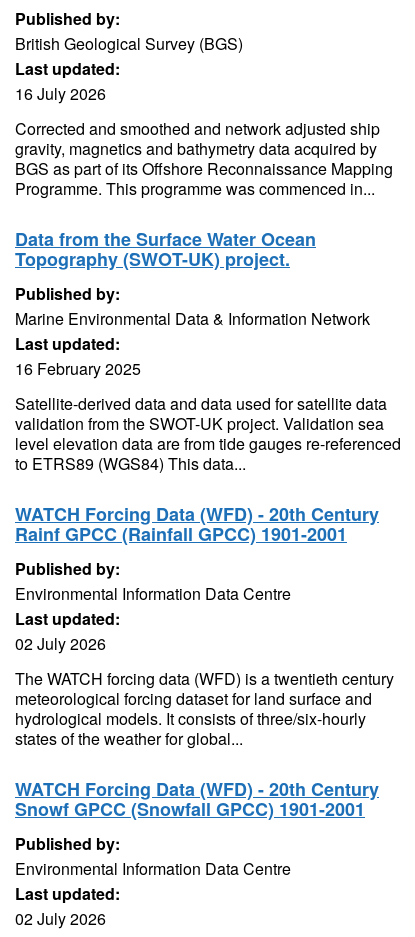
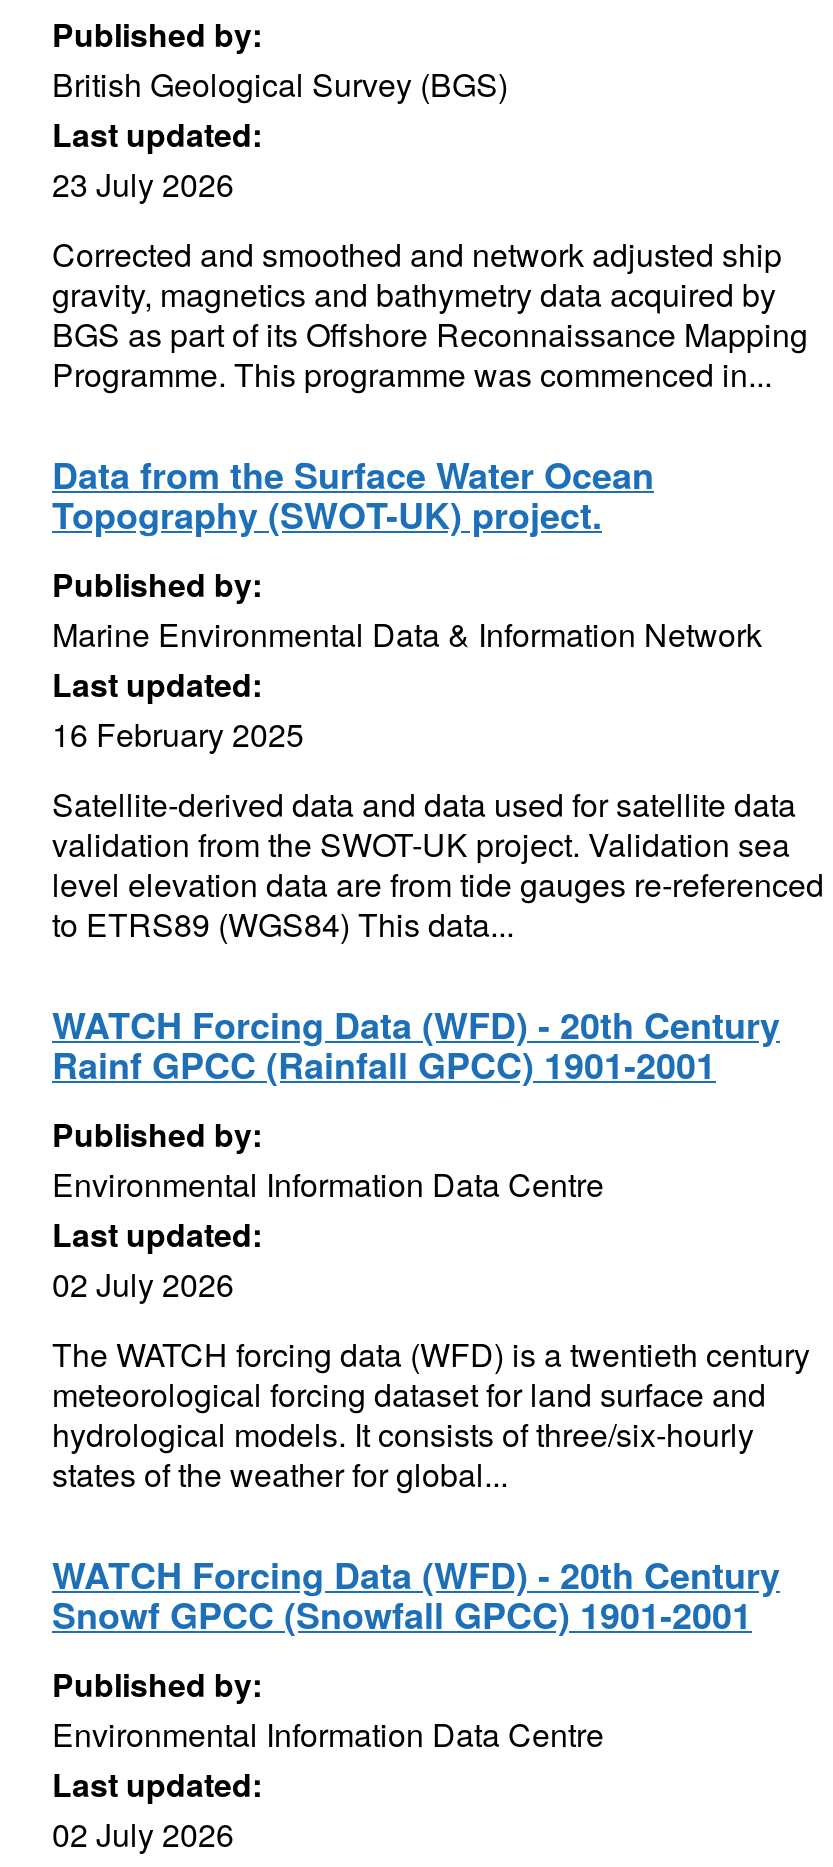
[15,82,106,105] 16 July 2026 -> [52,161,234,207] 23 July 2026

